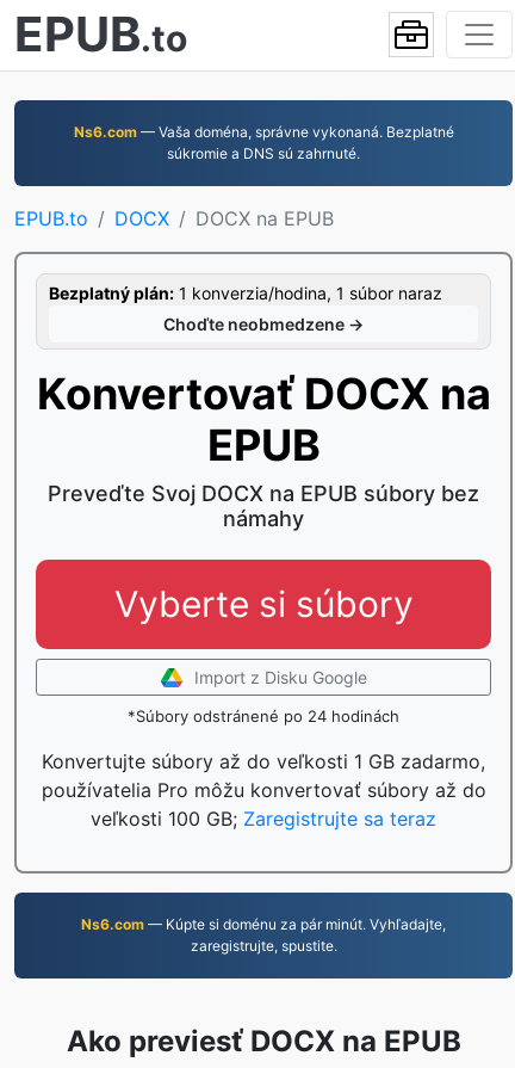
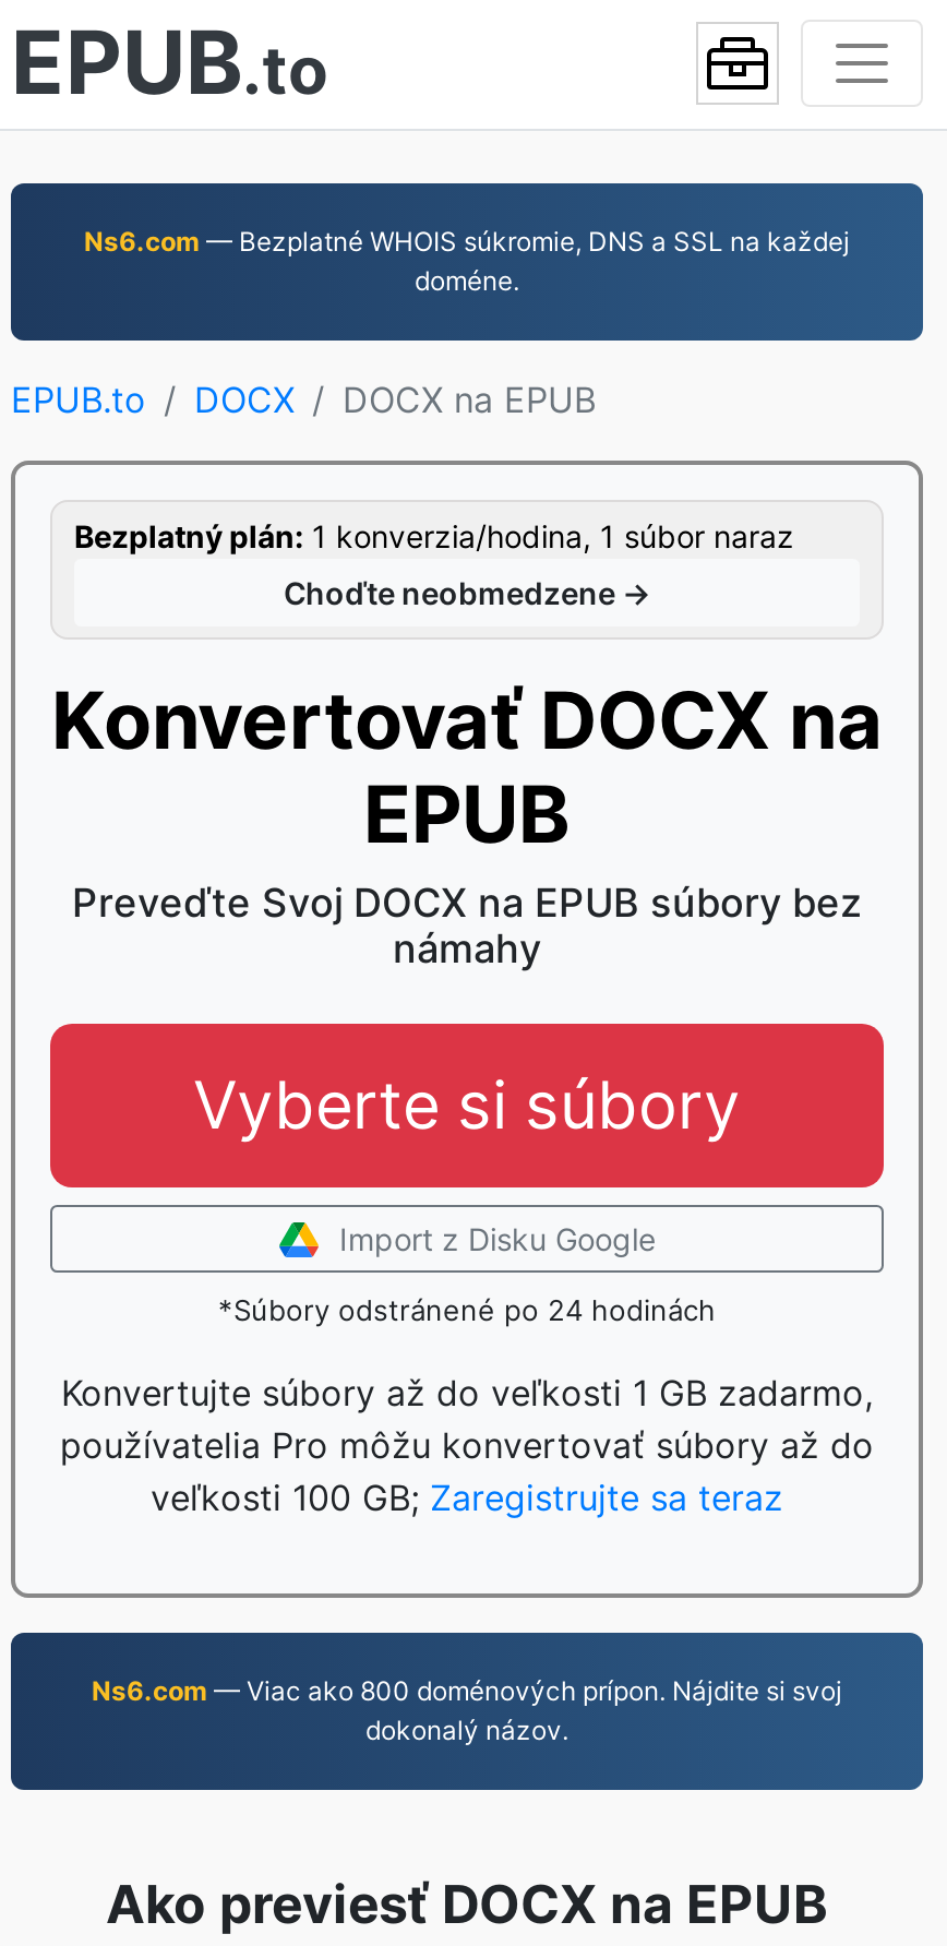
[73,123,454,162] Ns6.com — Vaša doména, správne vykonaná. Bezplatné | súkromie a DNS sú zahrnuté. -> [84,225,850,297] Ns6.com — Bezplatné WHOIS súkromie, DNS a SSL na každej | doméne.
[81,915,446,955] Ns6.com — Kúpte si doménu za pár minút. Vyhľadajte, | zaregistrujte, spustite. -> [92,1674,842,1746] Ns6.com — Viac ako 800 doménových prípon. Nájdite si svoj | dokonalý názov.

